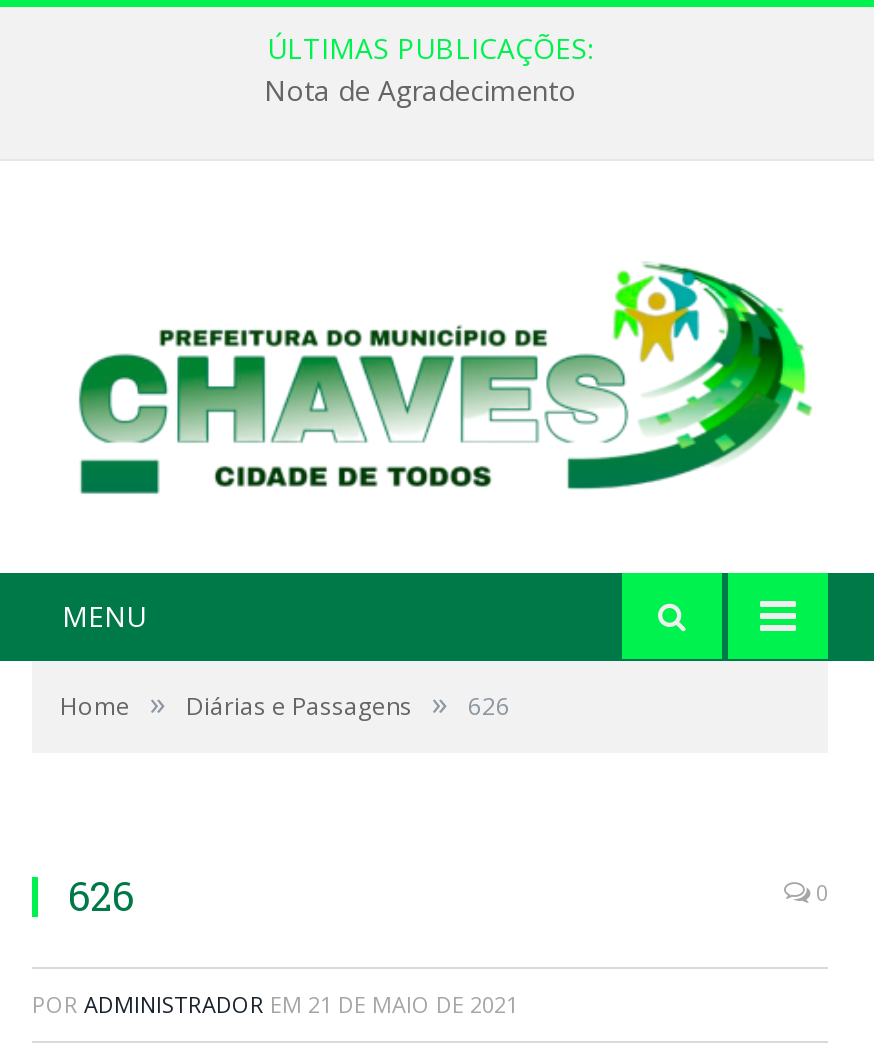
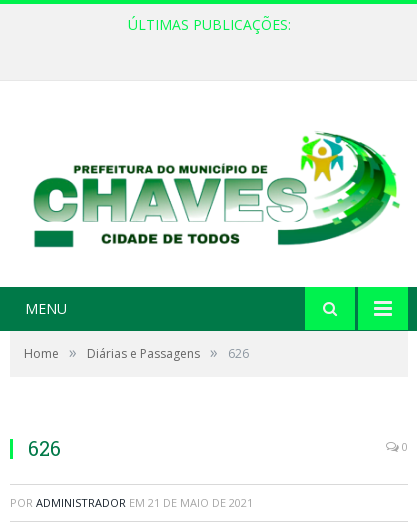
[264,71,576,109] Nota de Agradecimento -> none

